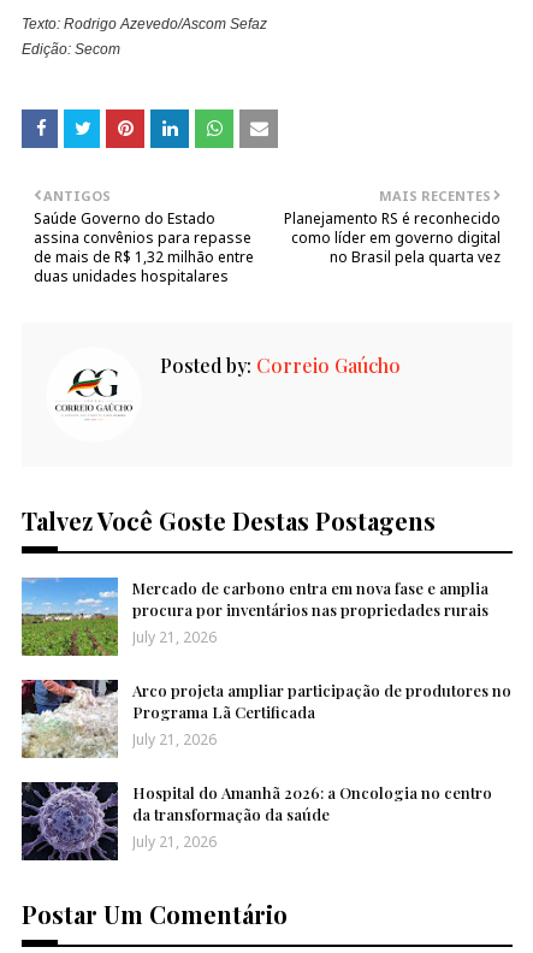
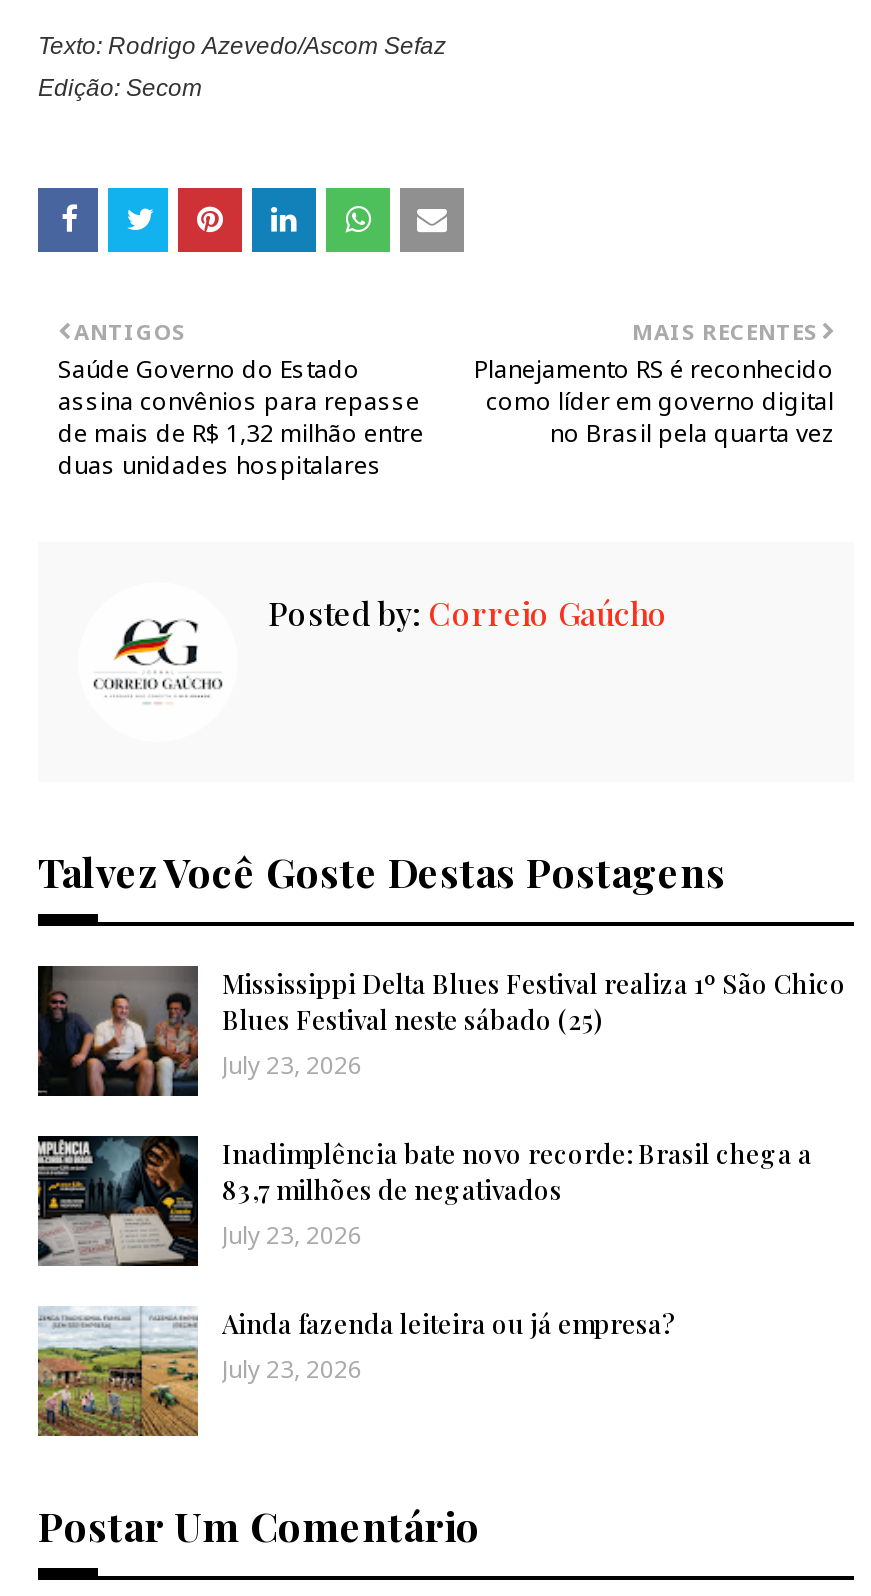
[20,576,488,657] [image] | Mercado de carbono entra em nova fase e amplia | procura por inventários nas propriedades rurais | July 21, 2026 -> [36,964,846,1098] [image] | Mississippi Delta Blues Festival realiza 1º São Chico | Blues Festival neste sábado (25) | July 23, 2026
[20,679,511,758] [image] | Arco projeta ampliar participação de produtores no | Programa Lã Certificada | July 21, 2026 -> [36,1134,812,1268] [image] | Inadimplência bate novo recorde: Brasil chega a | 83,7 milhões de negativados | July 23, 2026
[20,781,492,862] [image] | Hospital do Amanhã 2026: a Oncologia no centro | da transformação da saúde | July 21, 2026 -> [36,1306,676,1438] [image] | Ainda fazenda leiteira ou já empresa? | July 23, 2026

